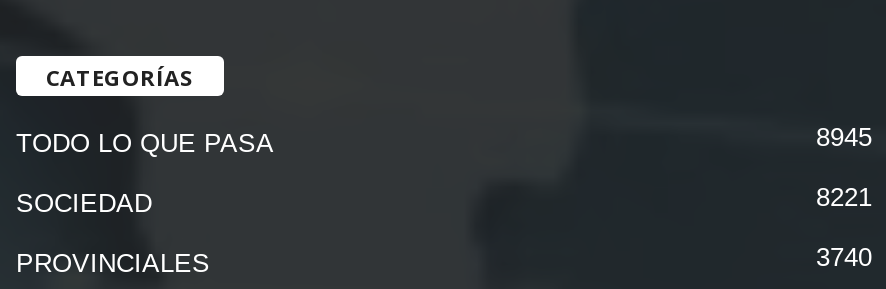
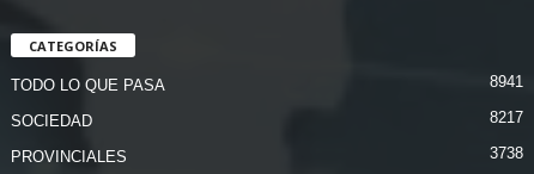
[816,121,872,151] 8945 -> [490,72,523,90] 8941
[816,181,872,211] 8221 -> [490,108,523,126] 8217
[816,241,872,271] 3740 -> [490,144,523,162] 3738

